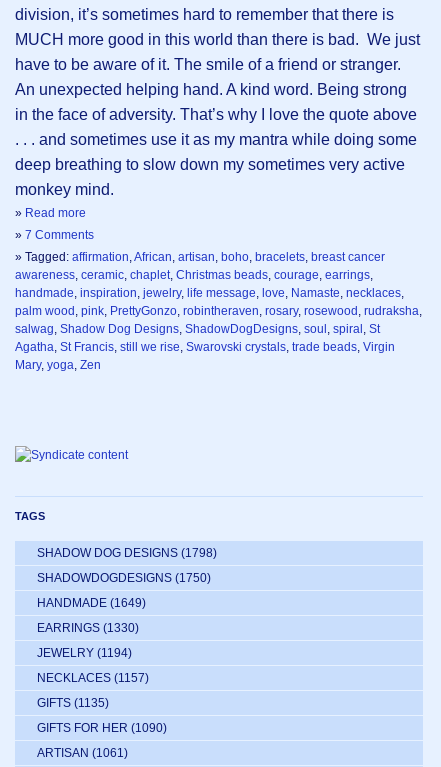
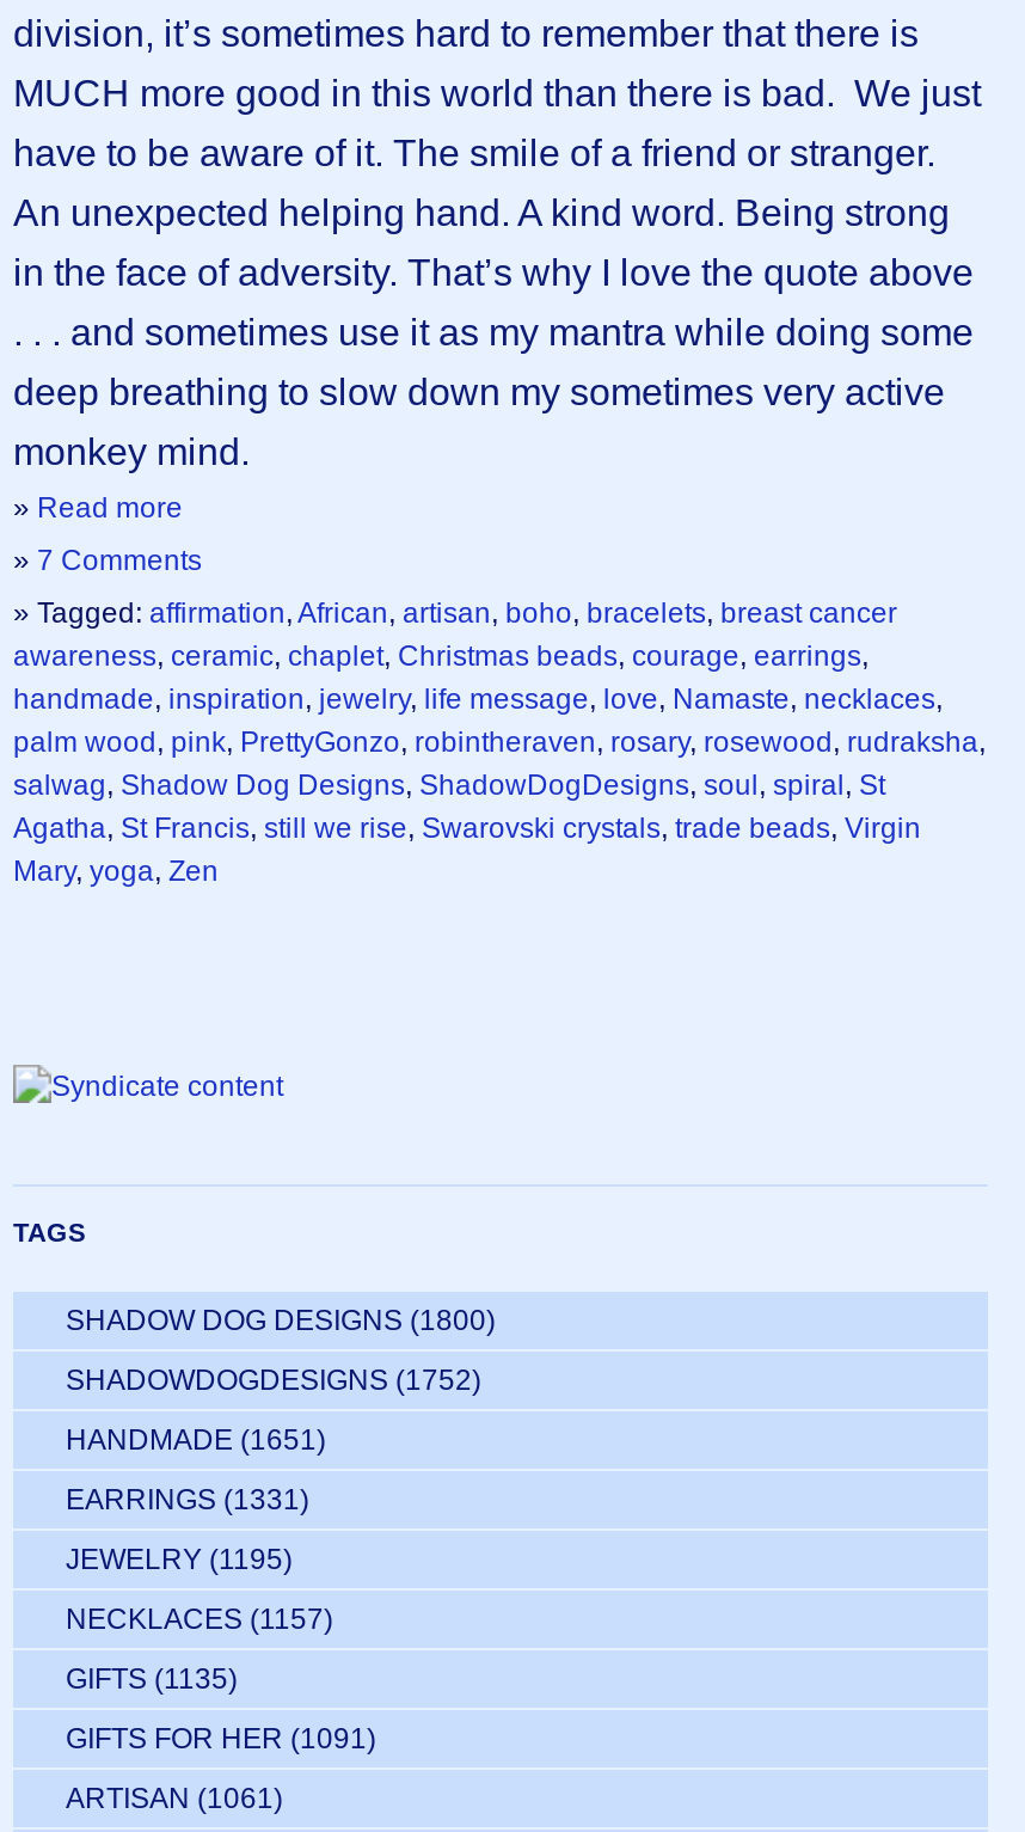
[37,546,217,560] SHADOW DOG DESIGNS (1798) -> [66,1304,496,1338] SHADOW DOG DESIGNS (1800)
[37,571,211,585] SHADOWDOGDESIGNS (1750) -> [66,1364,481,1397] SHADOWDOGDESIGNS (1752)
[37,596,146,610] HANDMADE (1649) -> [66,1424,326,1457] HANDMADE (1651)
[37,621,139,635] EARRINGS (1330) -> [66,1484,309,1517] EARRINGS (1331)
[37,646,132,660] JEWELRY (1194) -> [66,1543,293,1577] JEWELRY (1195)
[37,721,167,735] GIFTS FOR HER (1090) -> [66,1723,376,1756] GIFTS FOR HER (1091)

